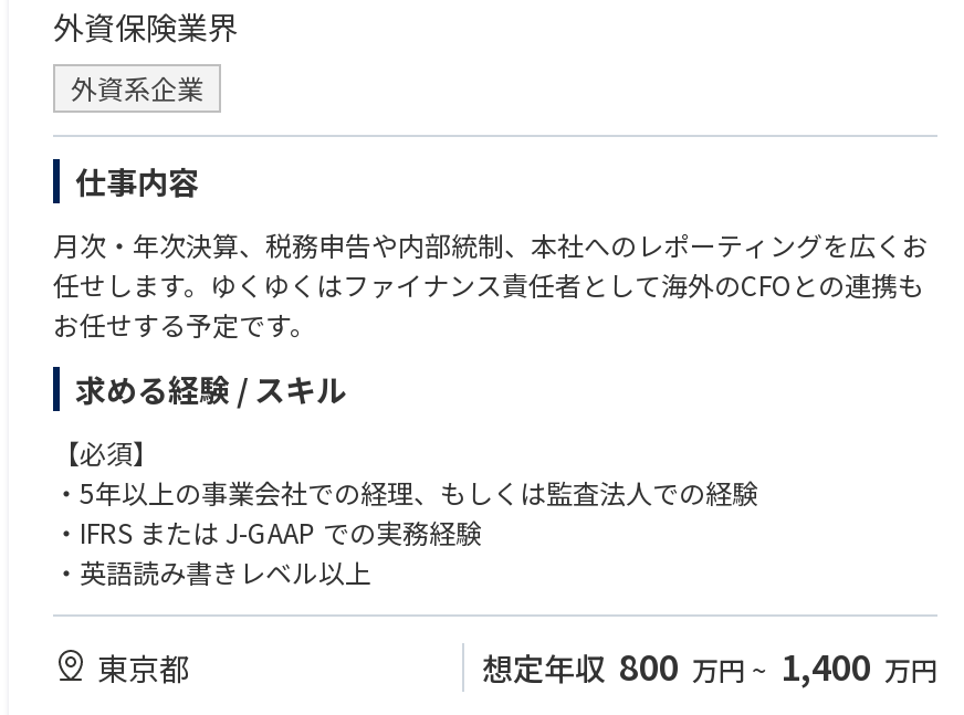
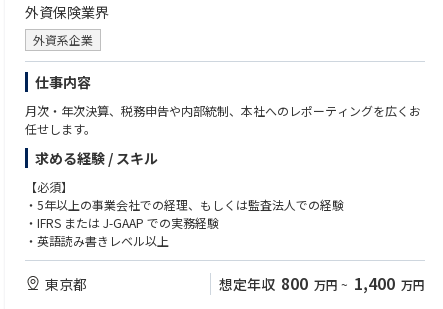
[53,266,924,343] 任せします。ゆくゆくはファイナンス責任者として海外のCFOとの連携も | お任せする予定です。 -> [25,120,96,137] 任せします。

